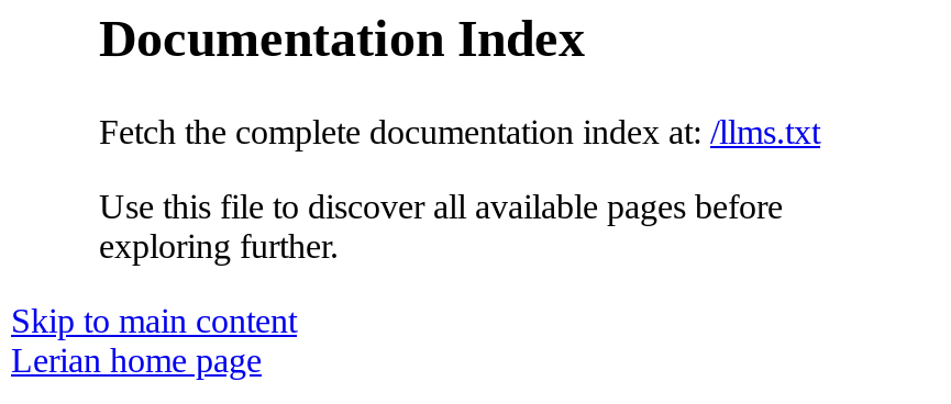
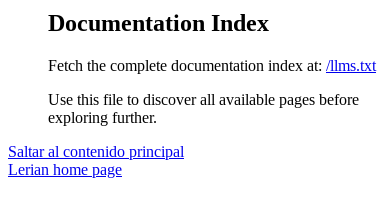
[11,301,297,339] Skip to main content -> [8,143,184,160] Saltar al contenido principal

